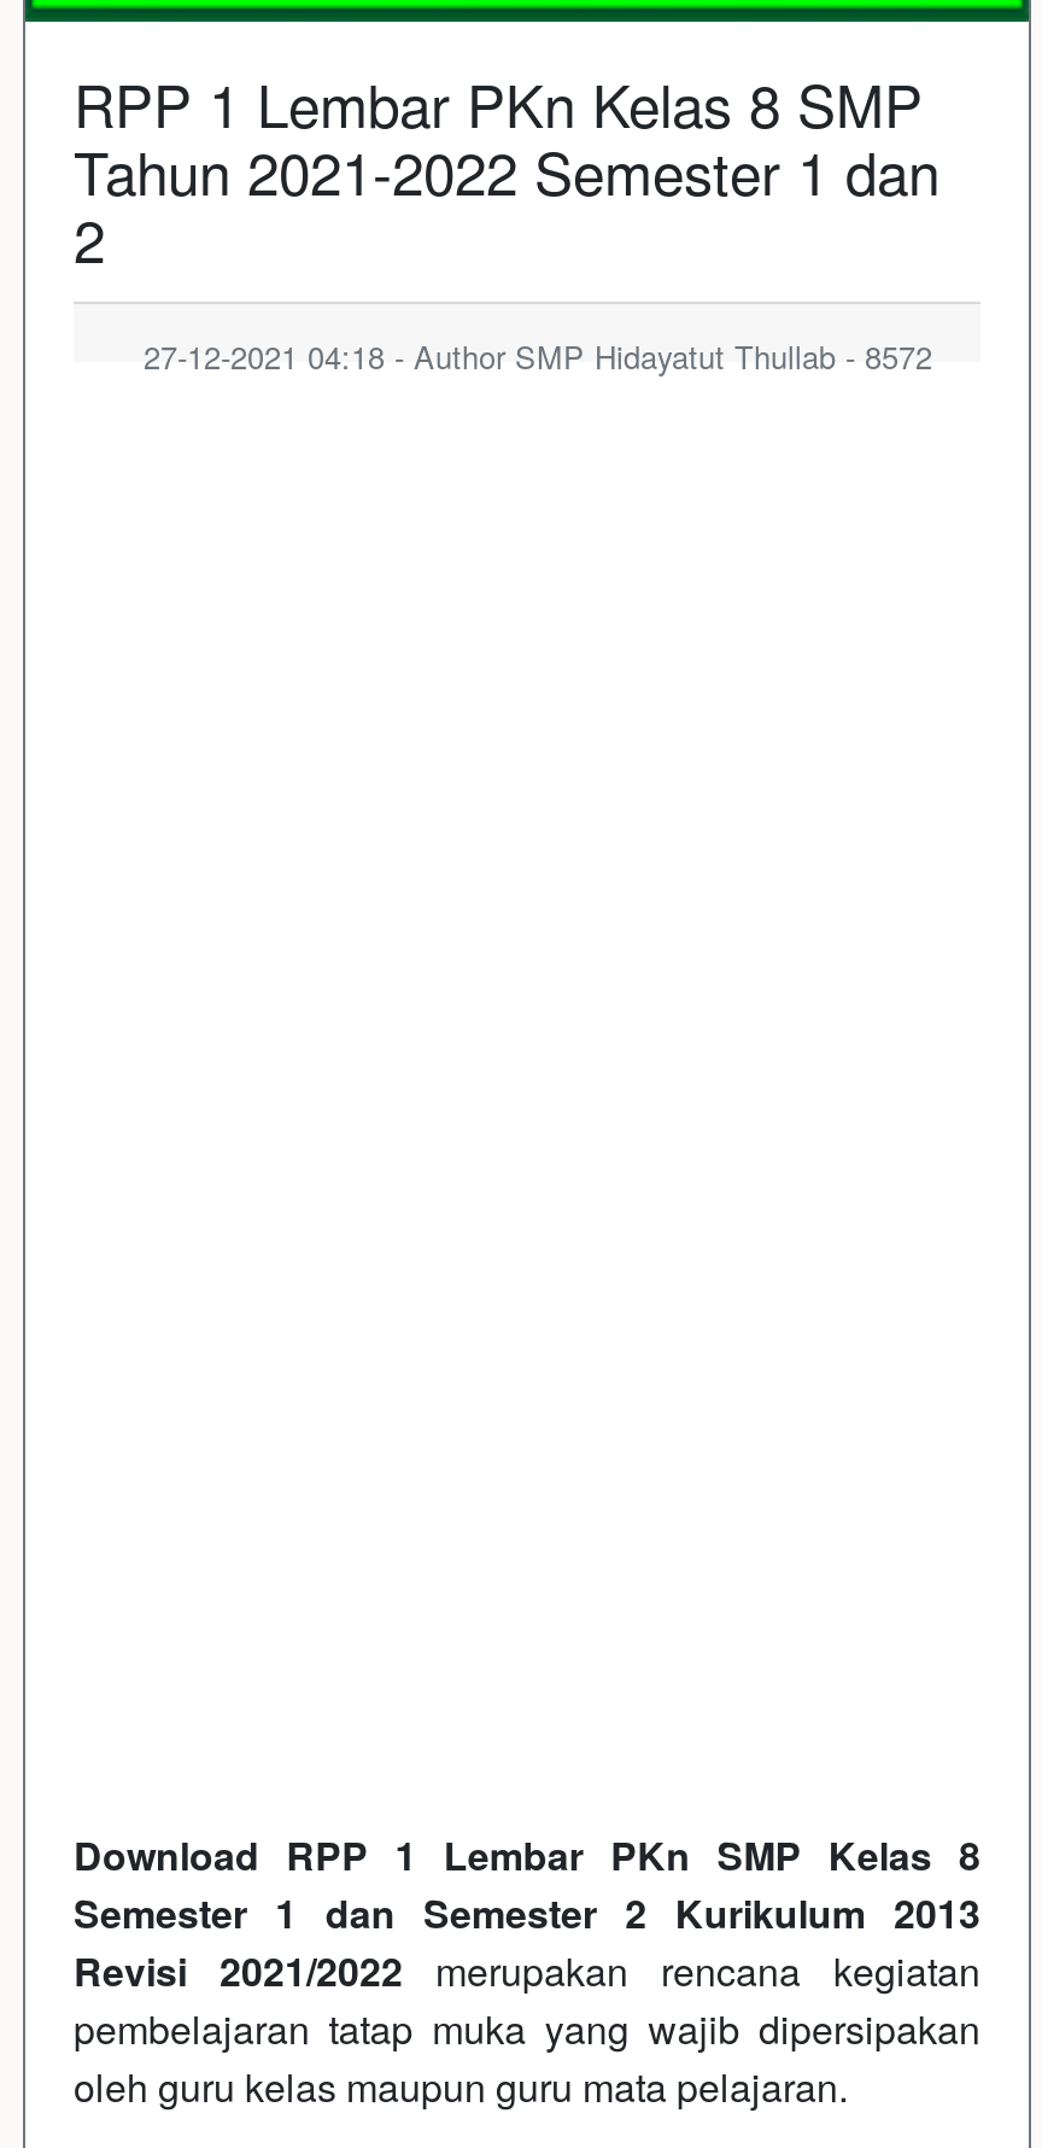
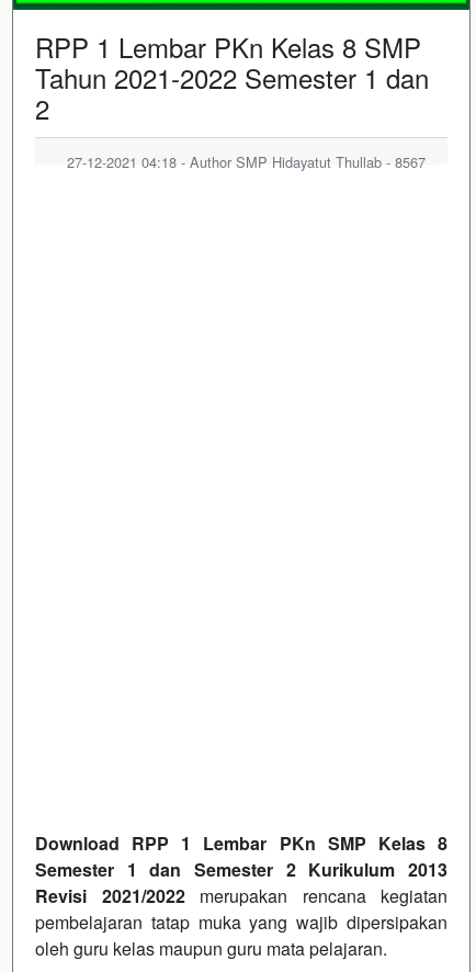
[144,334,932,379] 27-12-2021 04:18 - Author SMP Hidayatut Thullab - 8572 -> [67,152,426,172] 27-12-2021 04:18 - Author SMP Hidayatut Thullab - 8567

